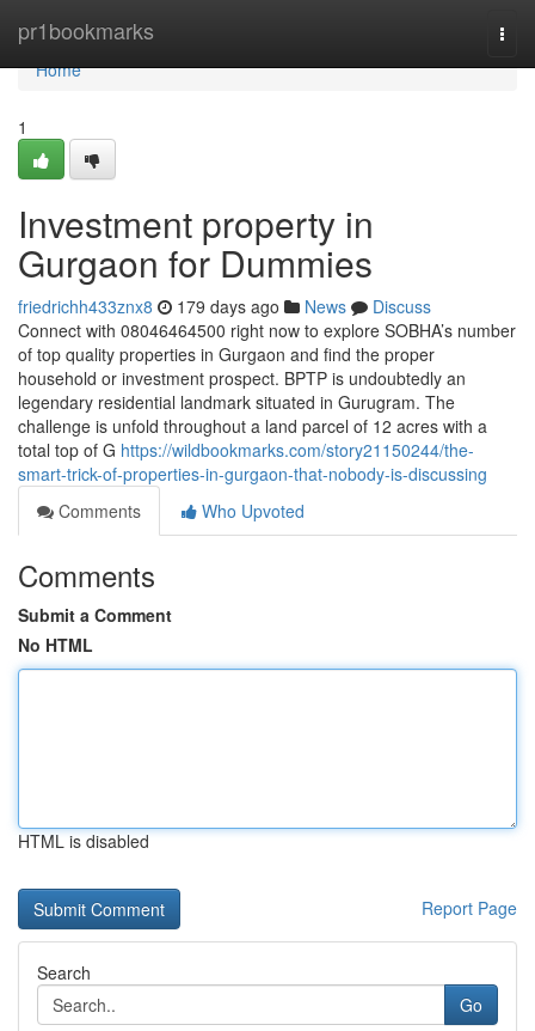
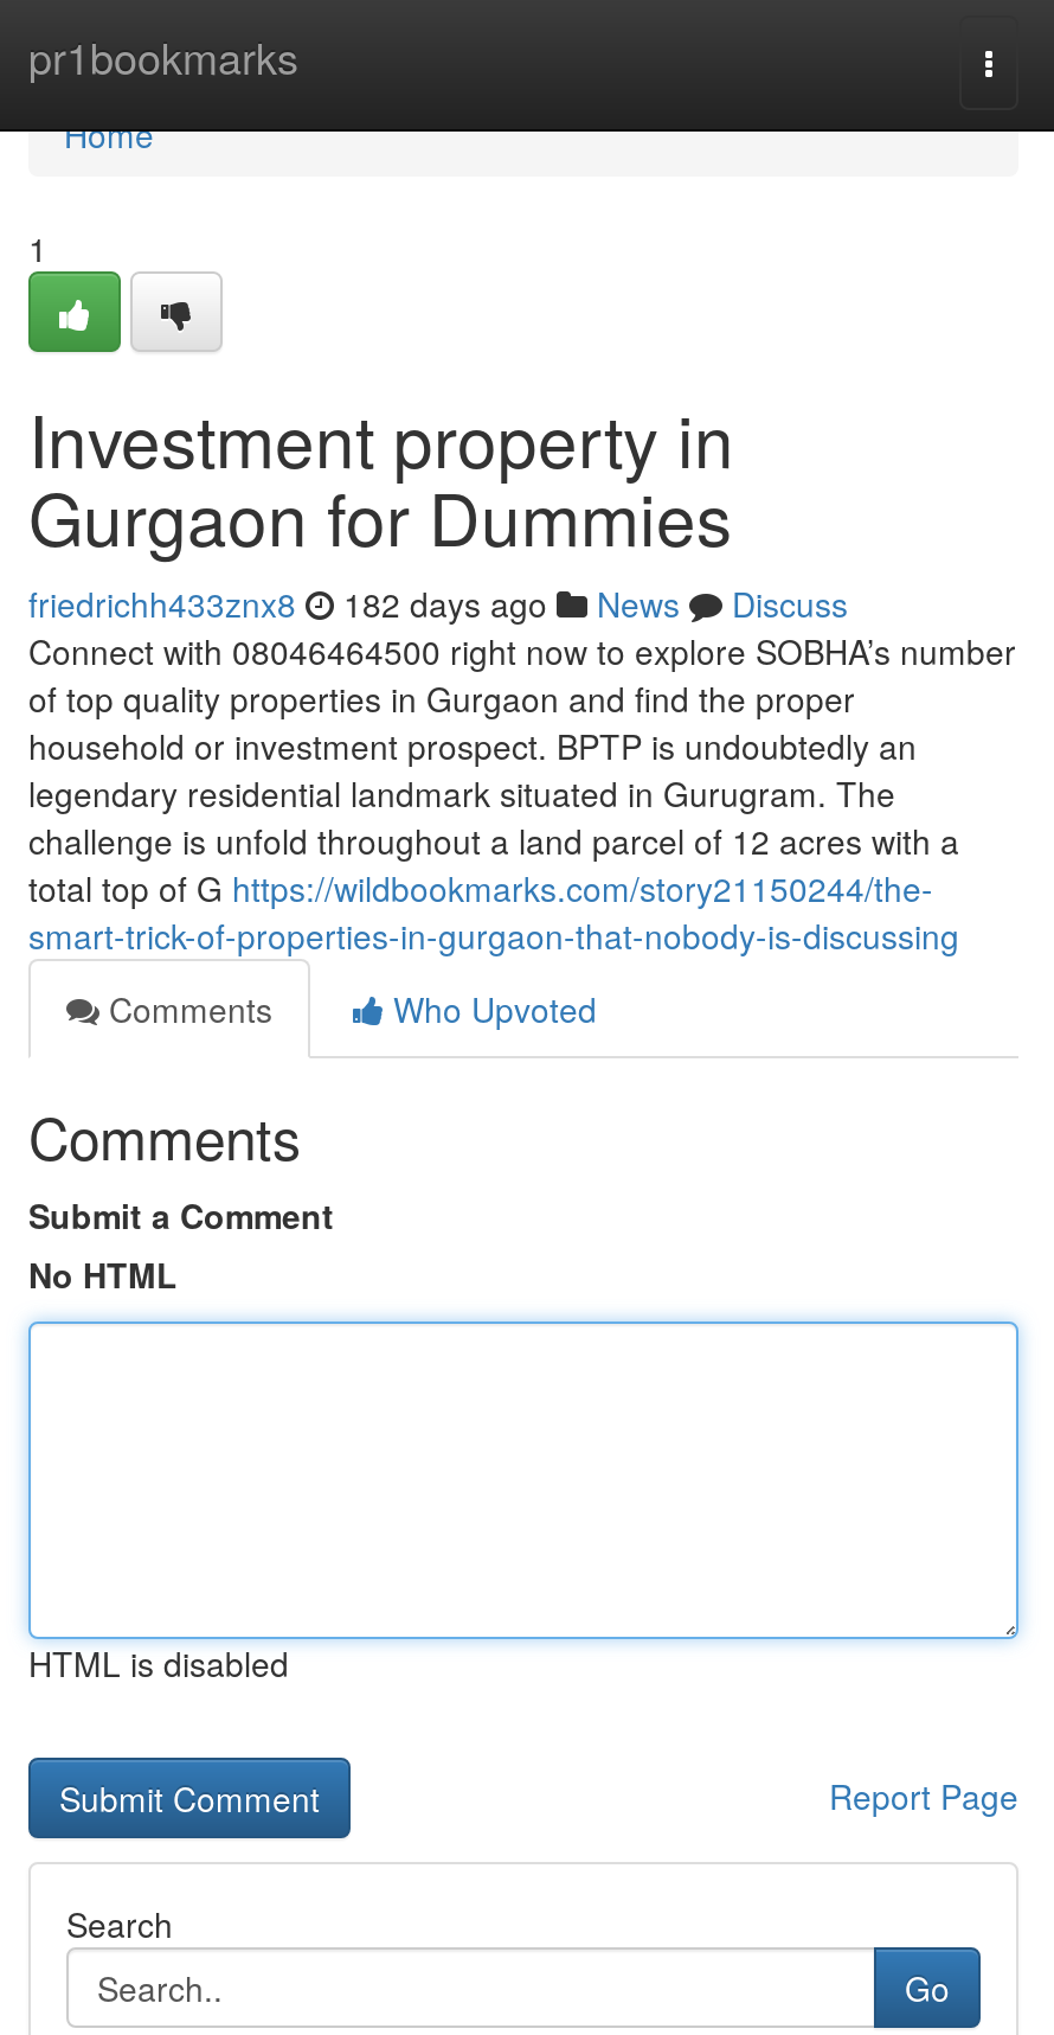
[18,294,431,318] friedrichh433znx8 179 days ago News Discuss -> [28,580,848,627] friedrichh433znx8 182 days ago News Discuss

